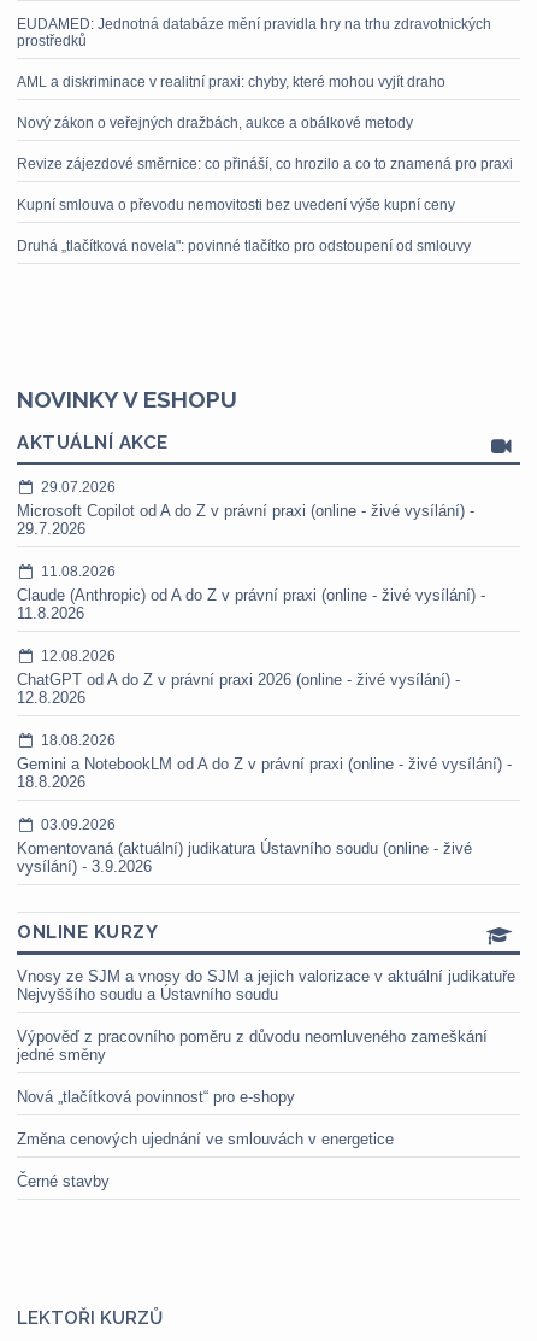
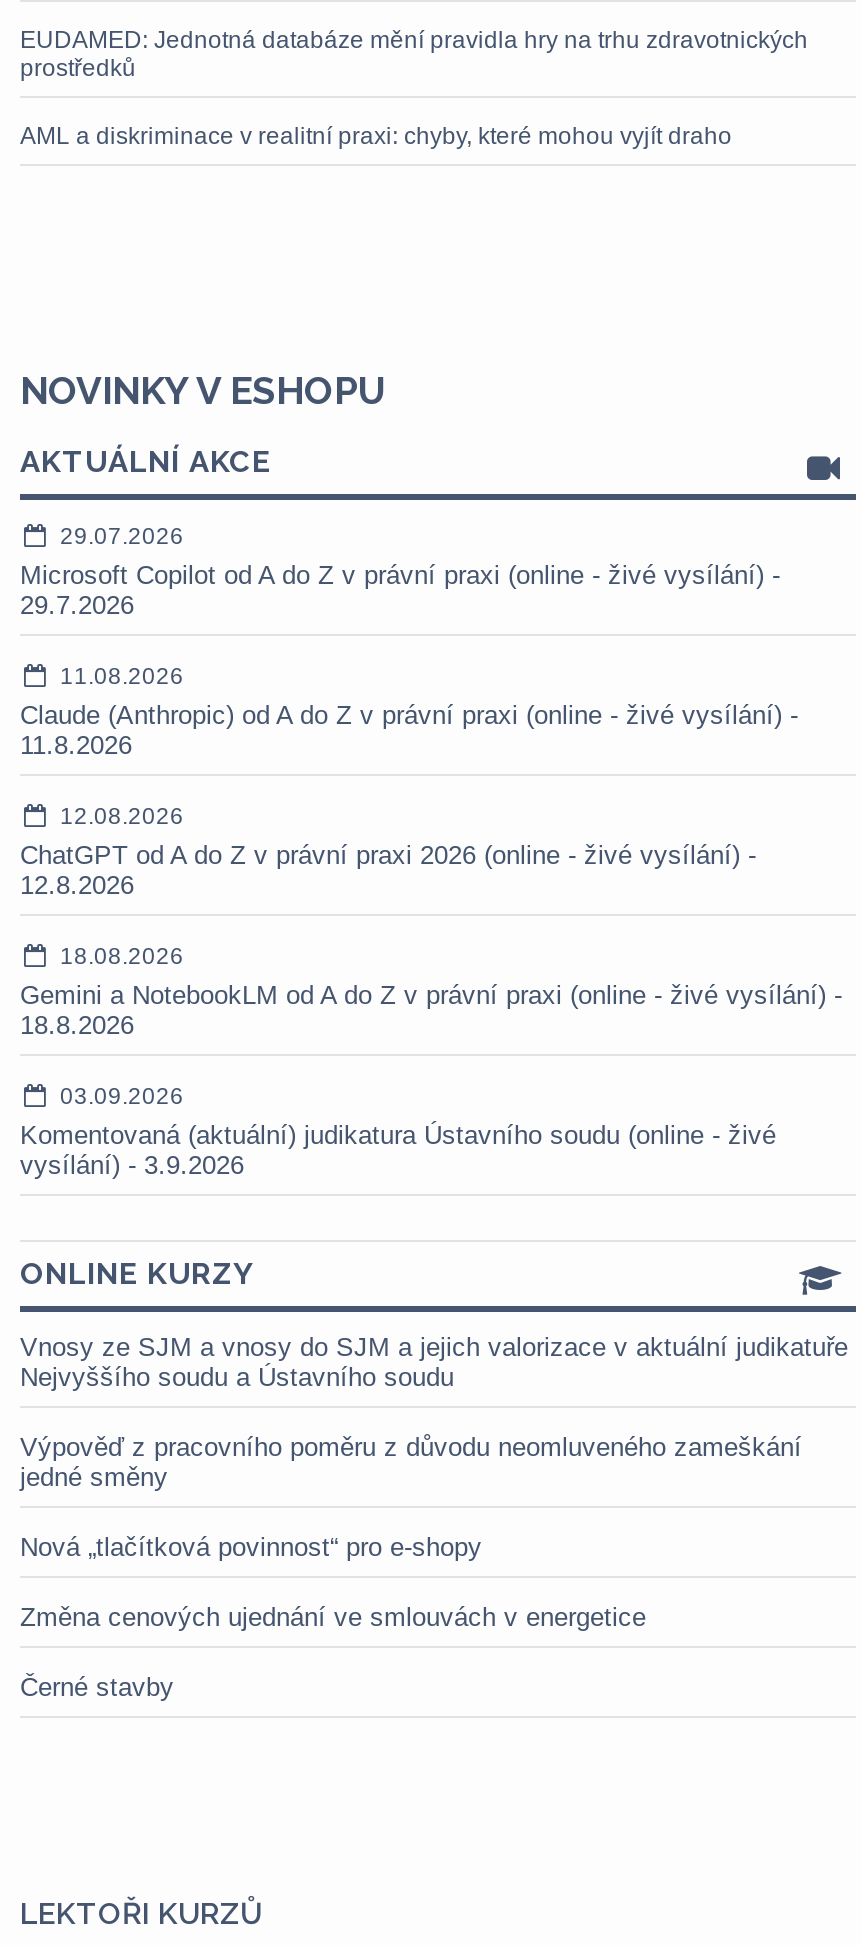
[17,115,513,254] Nový zákon o veřejných dražbách, aukce a obálkové metody | Revize zájezdové směrnice: co přináší, co hrozilo a co to znamená pro praxi | Kupní smlouva o převodu nemovitosti bez uvedení výše kupní ceny | Druhá „tlačítková novela": povinné tlačítko pro odstoupení od smlouvy -> none

